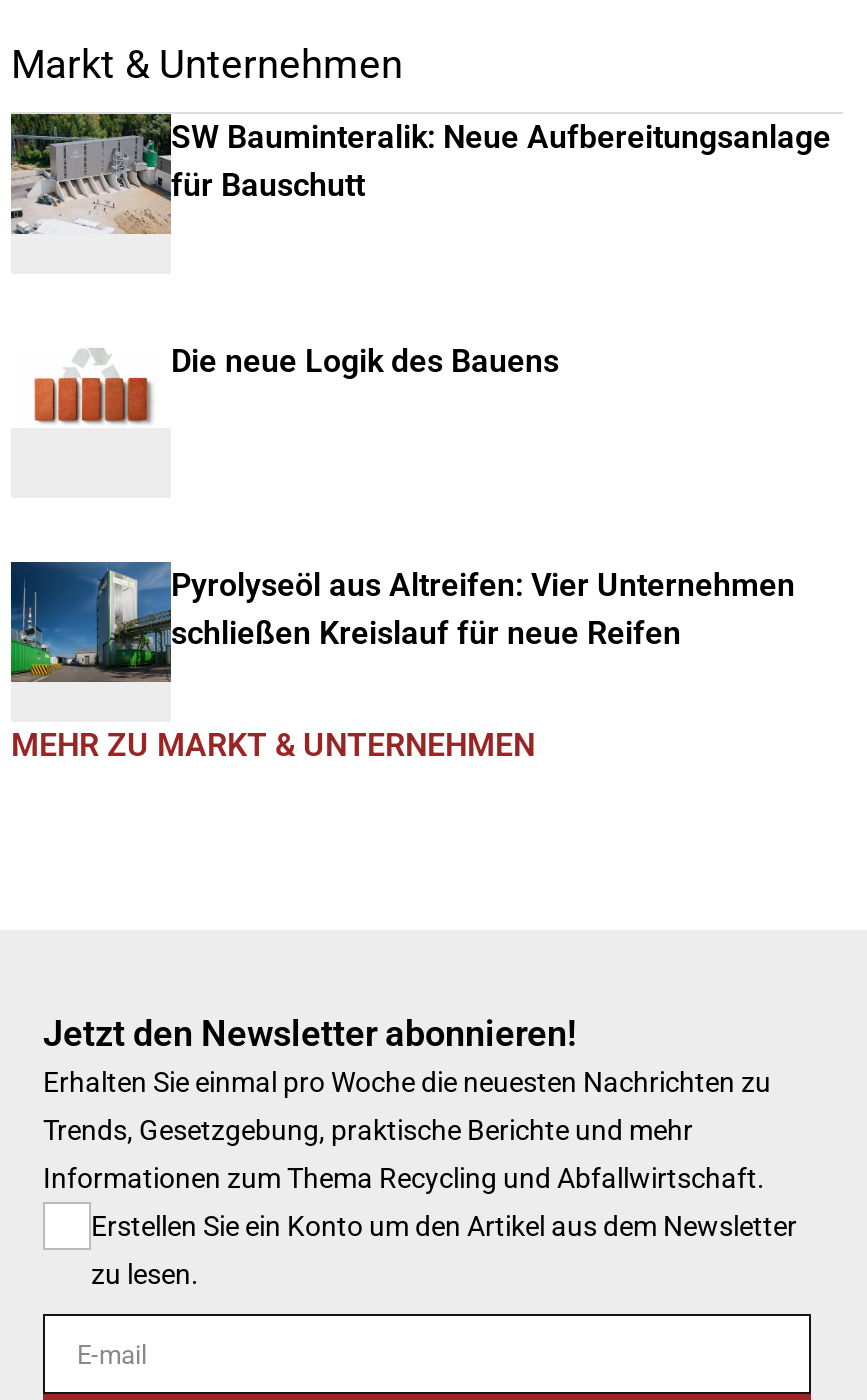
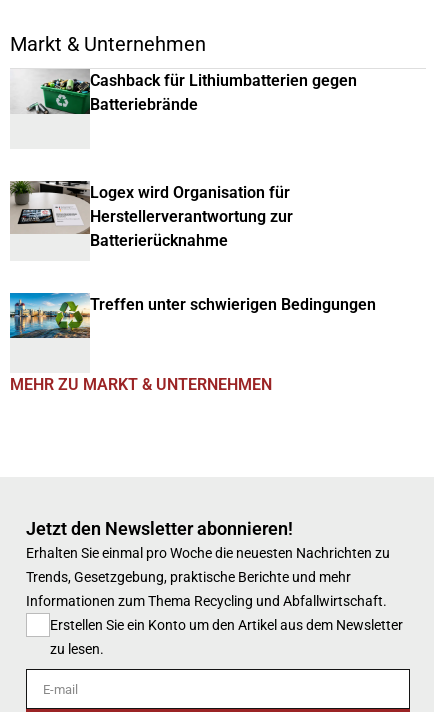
[9,112,831,236] [image] | SW Bauminteralik: Neue Aufbereitungsanlage | für Bauschutt -> [10,69,357,129] [image] | Cashback für Lithiumbatterien gegen | Batteriebrände
[11,338,559,442] [image] | Die neue Logik des Bauens -> [9,180,293,250] [image] | Logex wird Organisation für | Herstellerverantwortung zur | Batterierücknahme
[9,560,795,684] [image] | Pyrolyseöl aus Altreifen: Vier Unternehmen | schließen Kreislauf für neue Reifen -> [9,292,376,353] [image] | Treffen unter schwierigen Bedingungen

